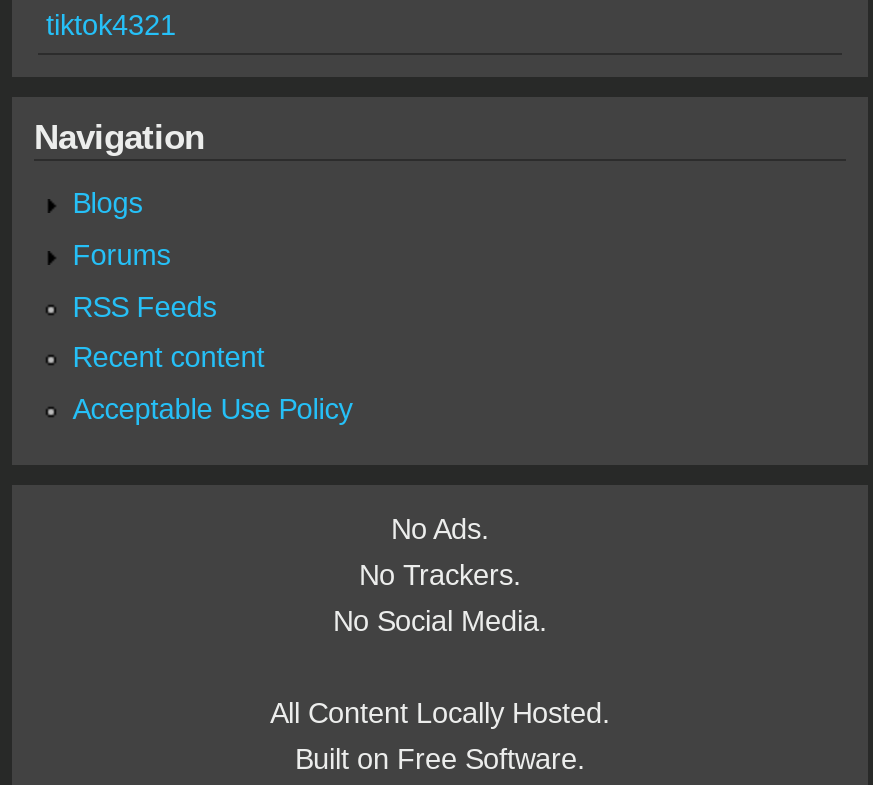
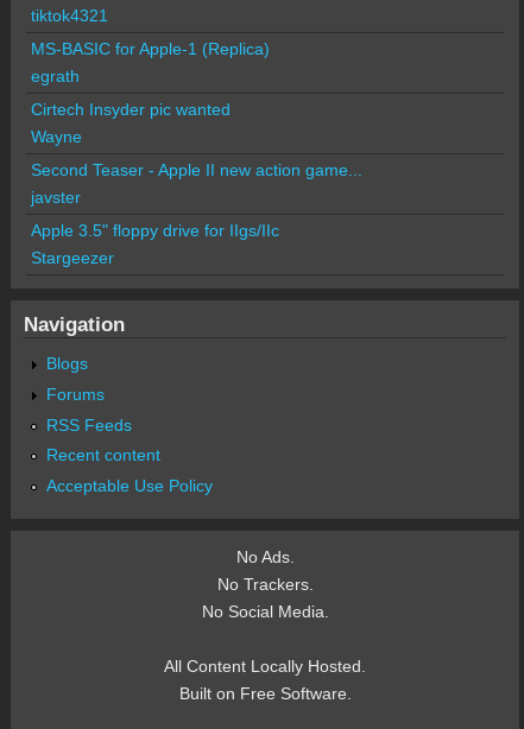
none -> [31,39,362,267] MS-BASIC for Apple-1 (Replica) | egrath | Cirtech Insyder pic wanted | Wayne | Second Teaser - Apple II new action game... | javster | Apple 3.5" floppy drive for IIgs/IIc | Stargeezer

